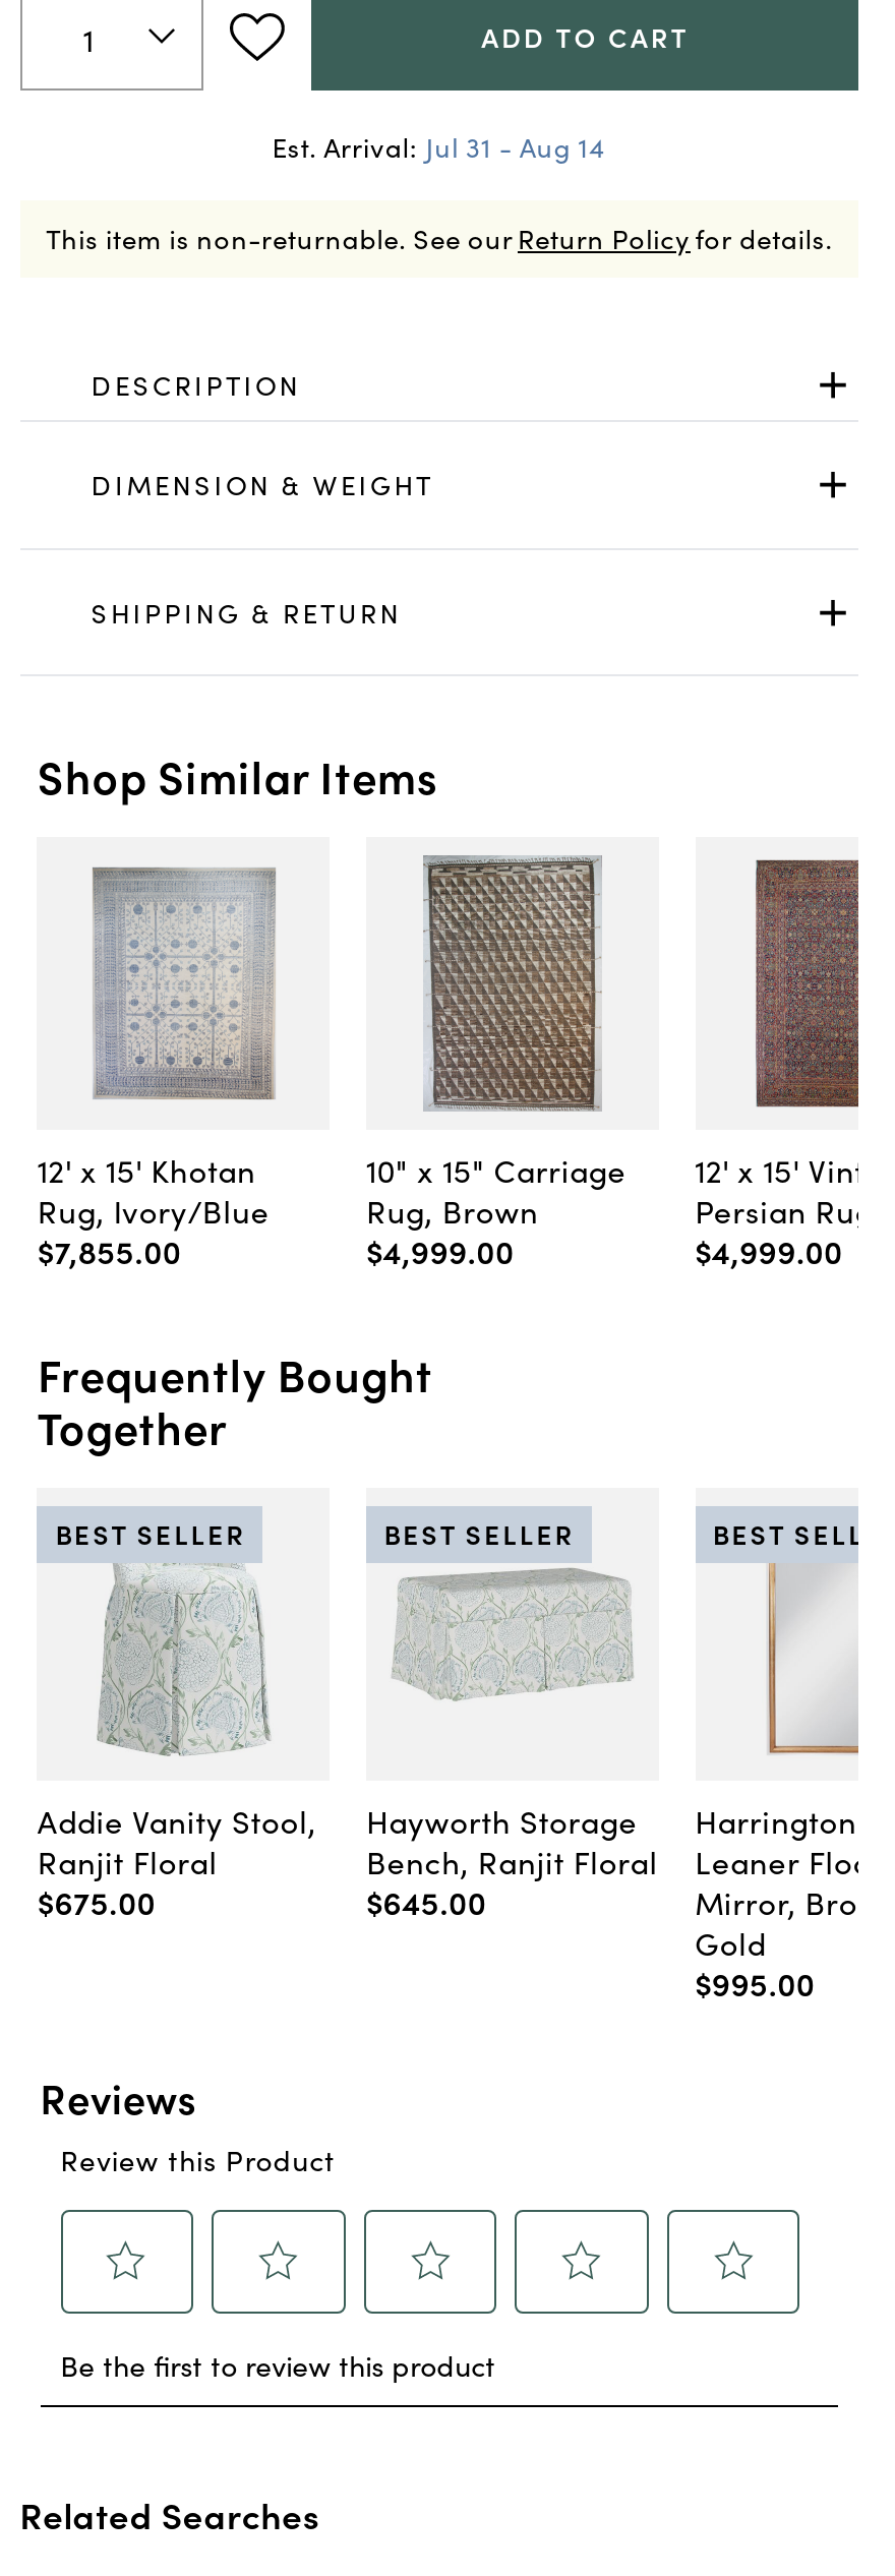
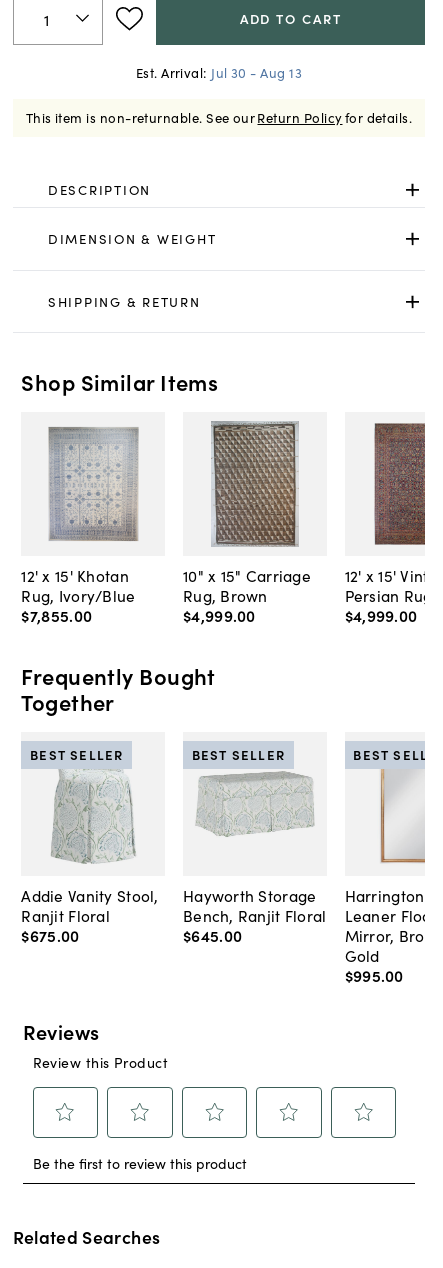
[272,126,606,165] Est. Arrival: Jul 31 - Aug 14 -> [136,63,302,82] Est. Arrival: Jul 30 - Aug 13

